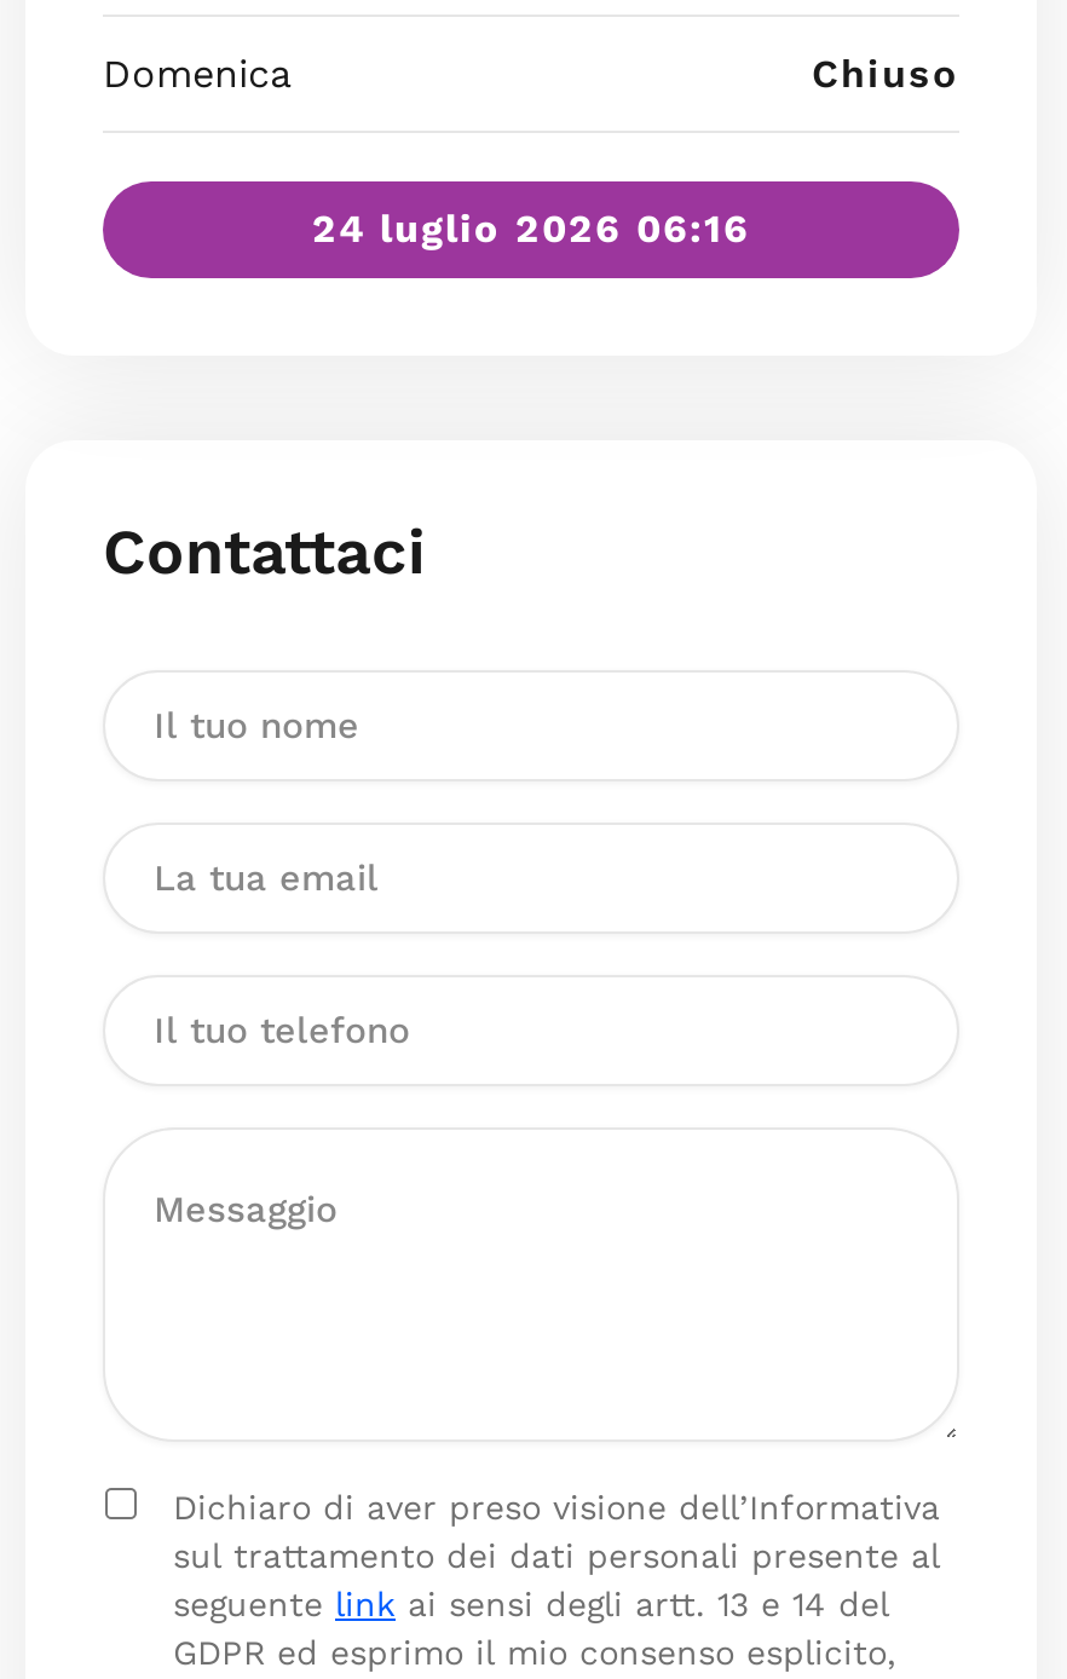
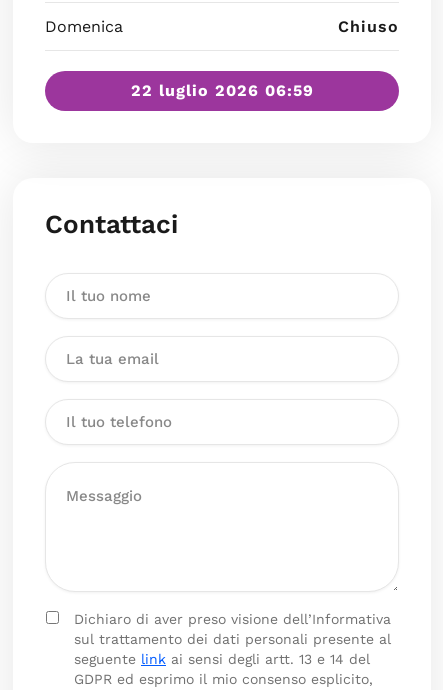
[312,206,750,252] 24 luglio 2026 06:16 -> [130,81,313,100] 22 luglio 2026 06:59

